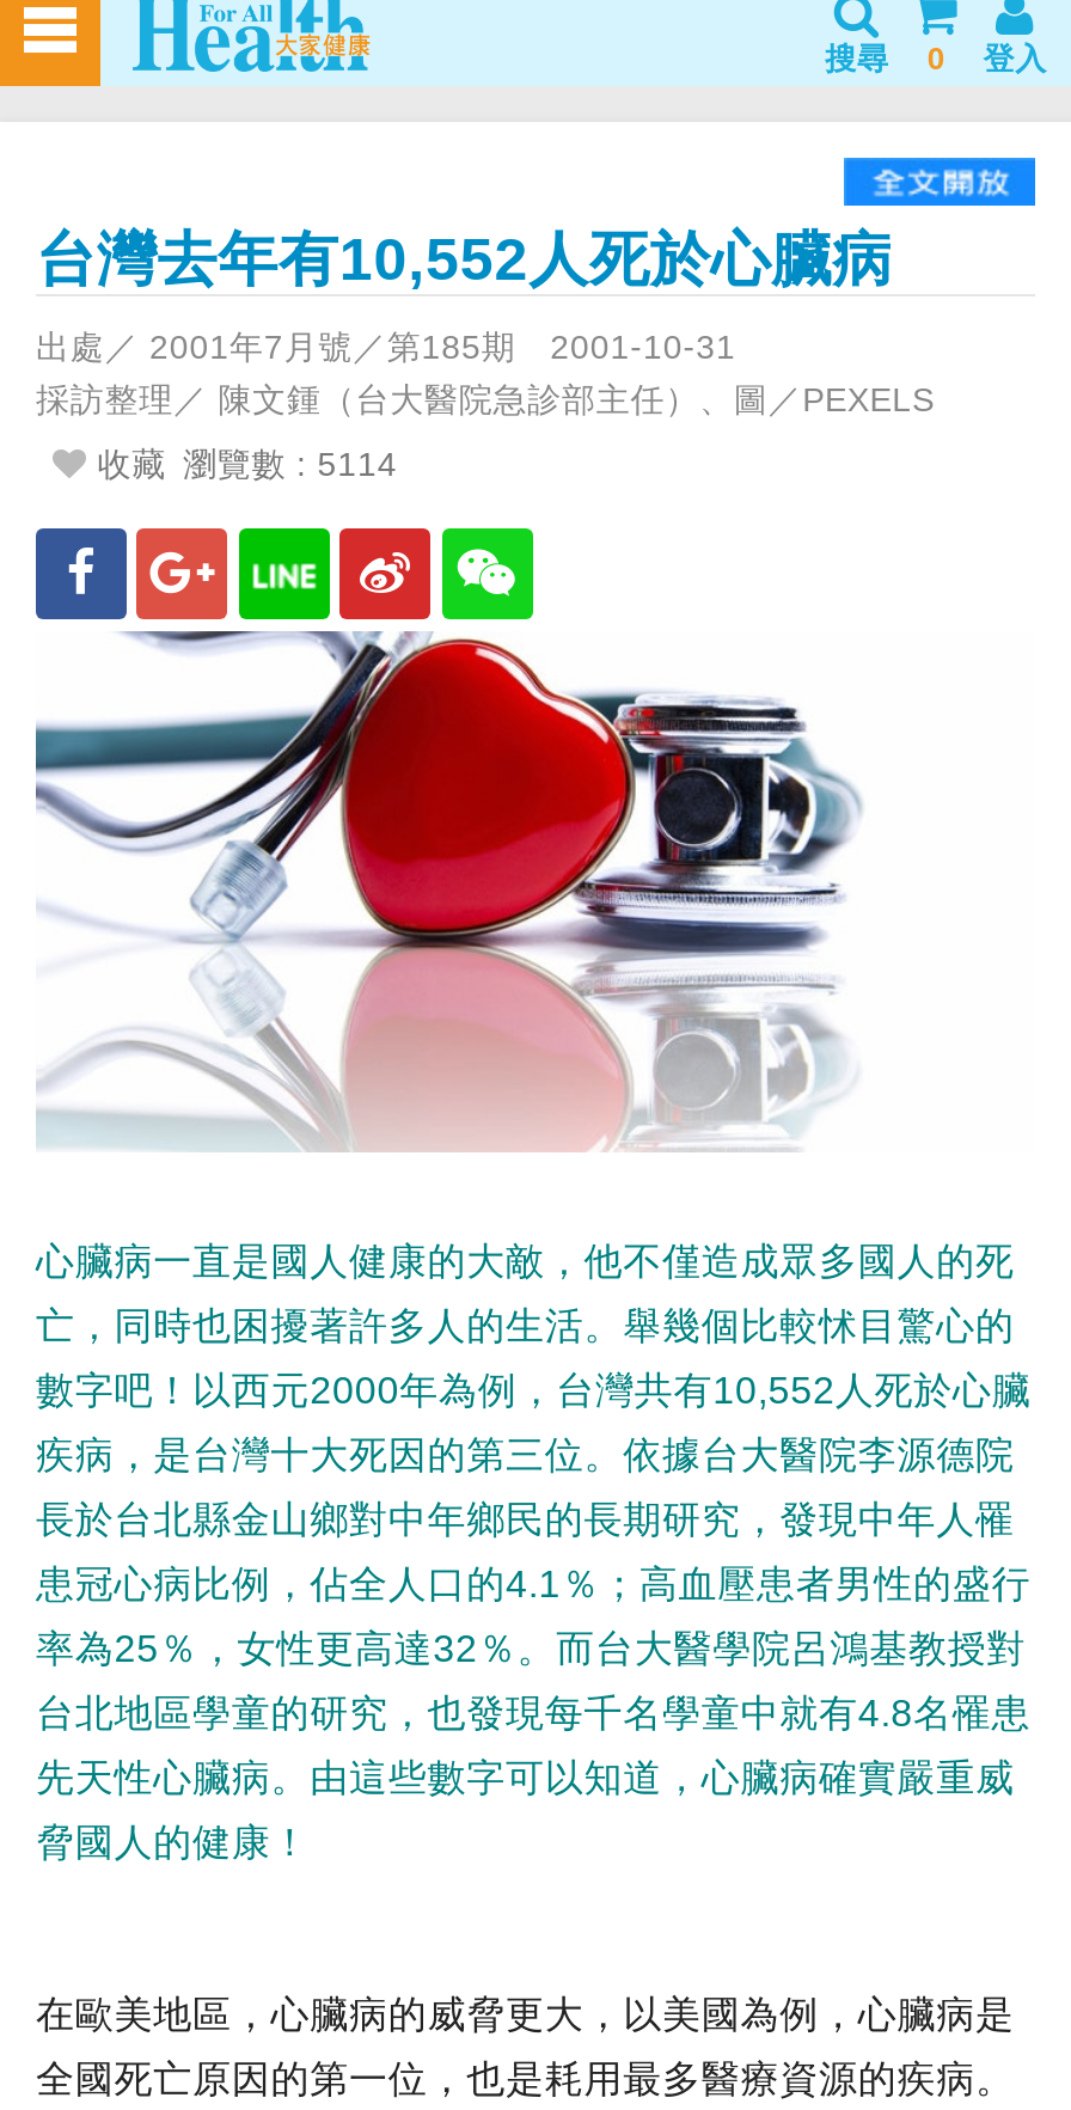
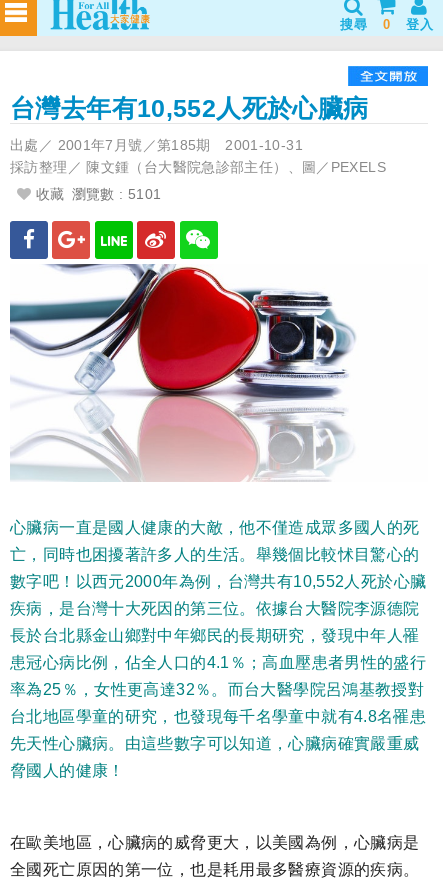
[87,444,397,482] 收藏 瀏覽數 : 5114 -> [31,186,161,202] 收藏 瀏覽數 : 5101

